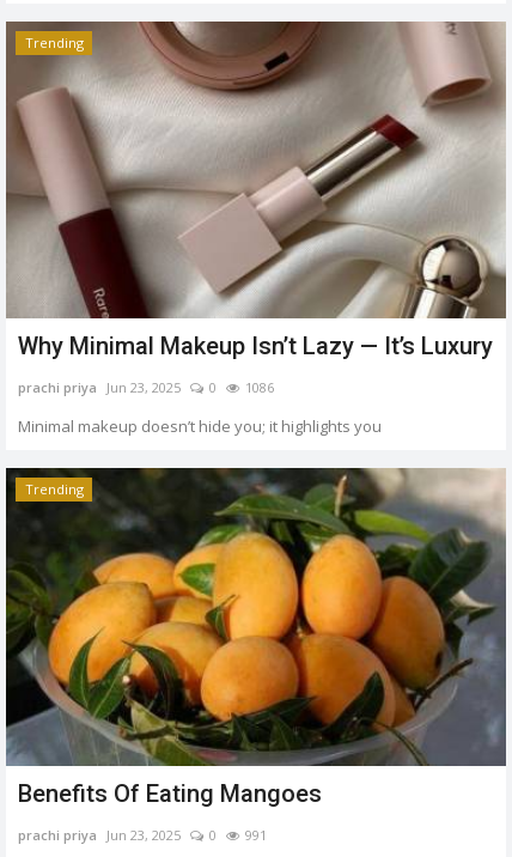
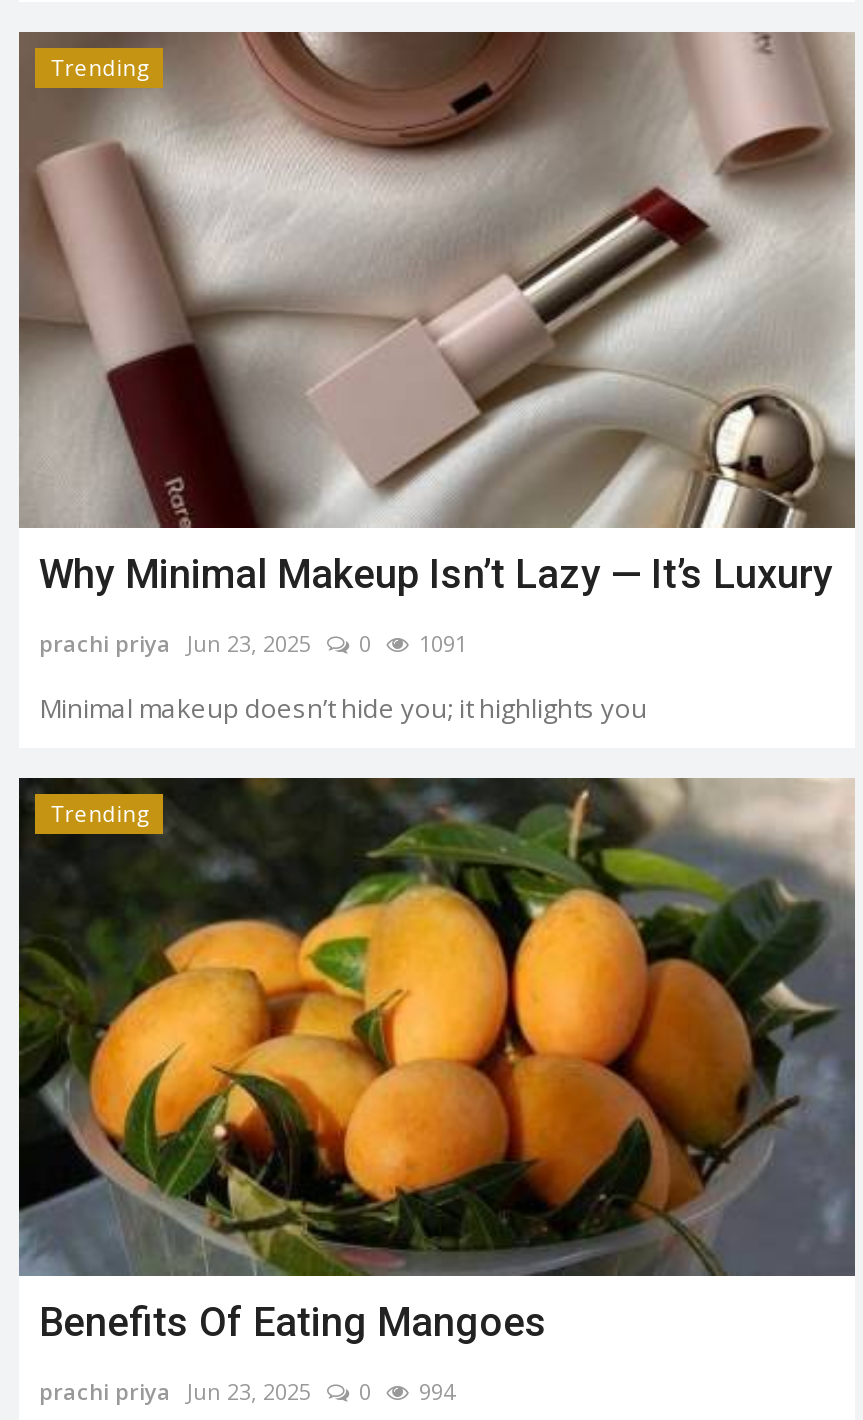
[18,379,274,397] prachi priya Jun 23, 2025 0 1086 -> [39,629,467,659] prachi priya Jun 23, 2025 0 1091
[18,826,267,844] prachi priya Jun 23, 2025 0 991 -> [39,1376,455,1406] prachi priya Jun 23, 2025 0 994

